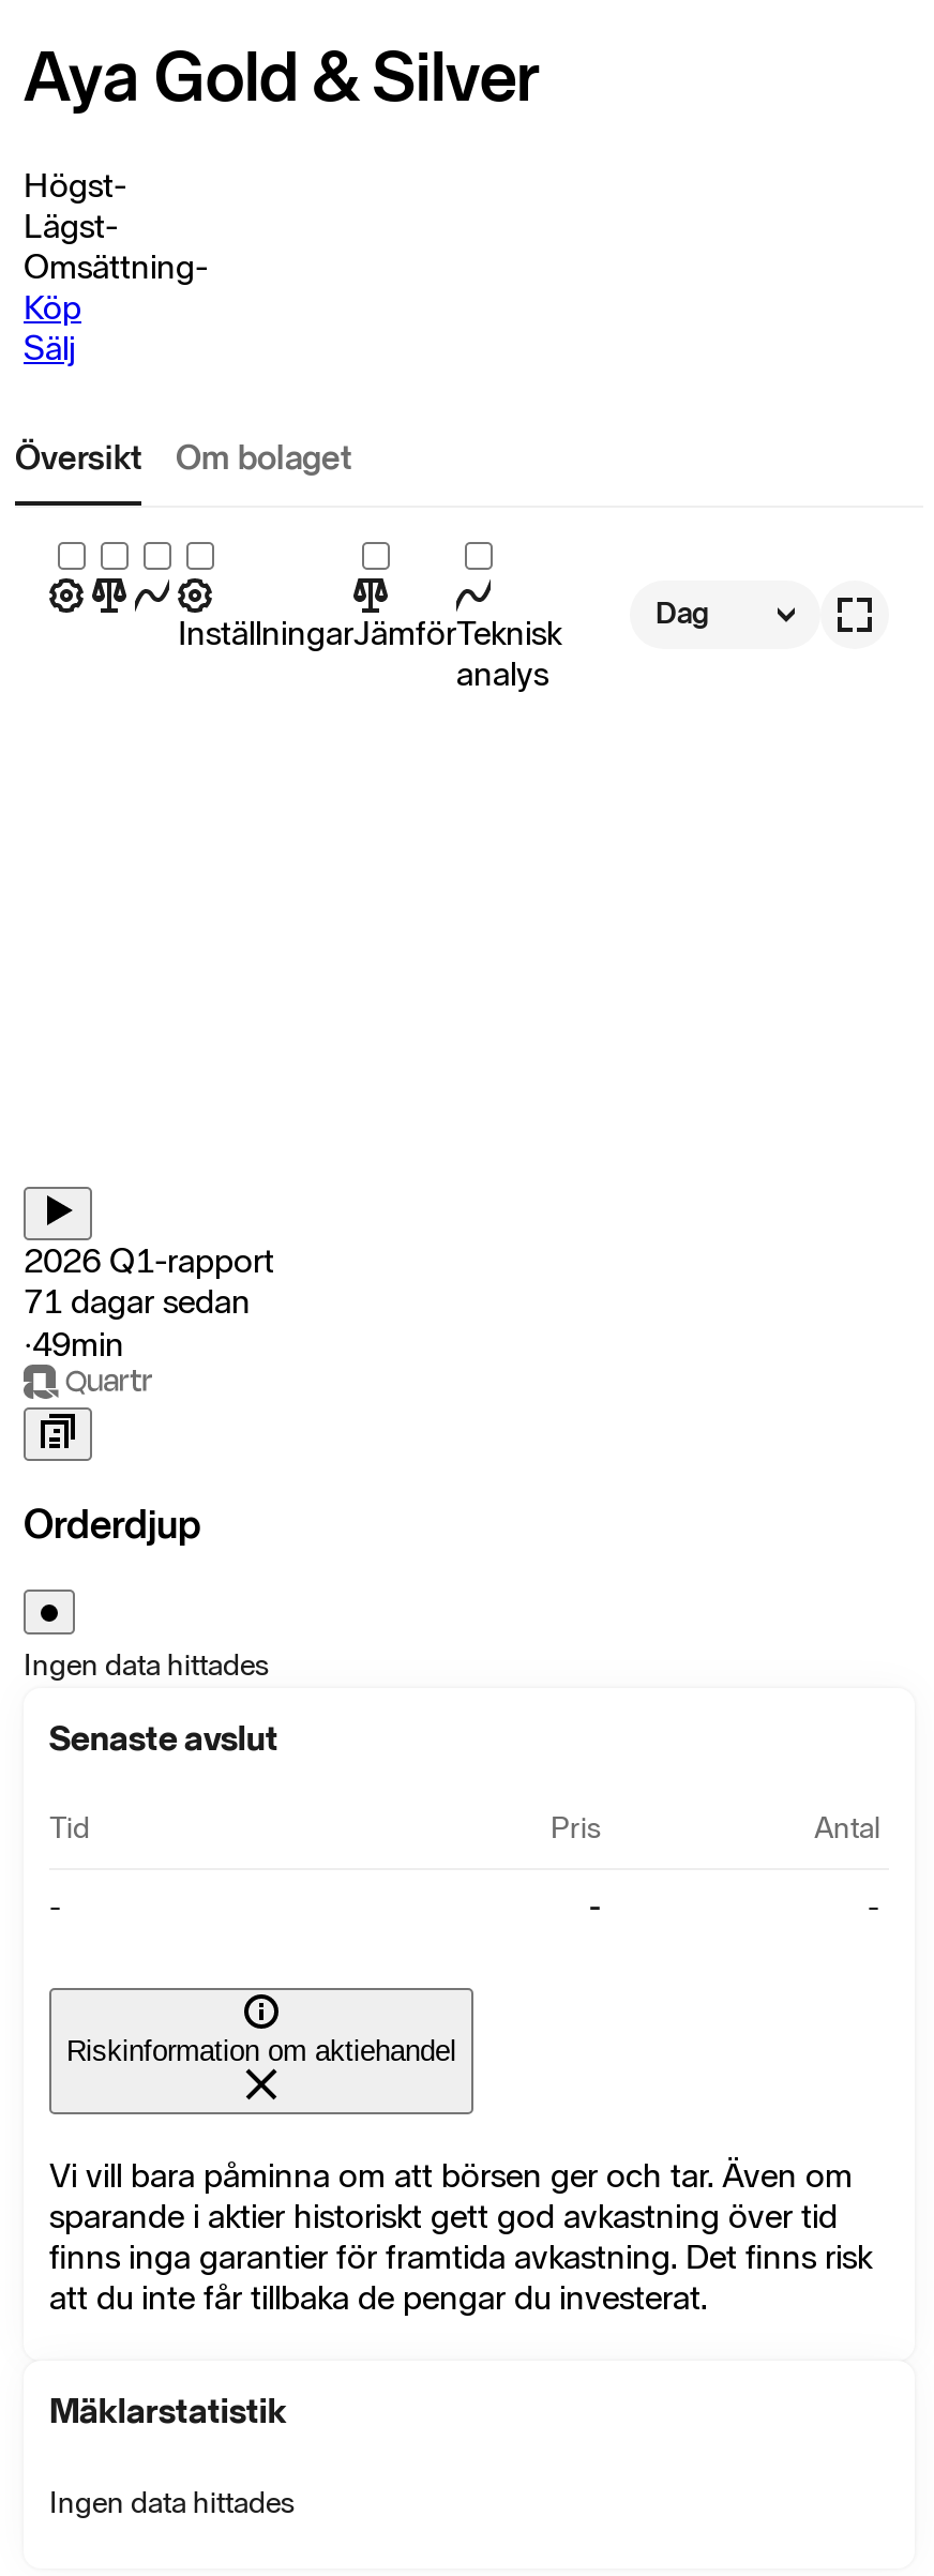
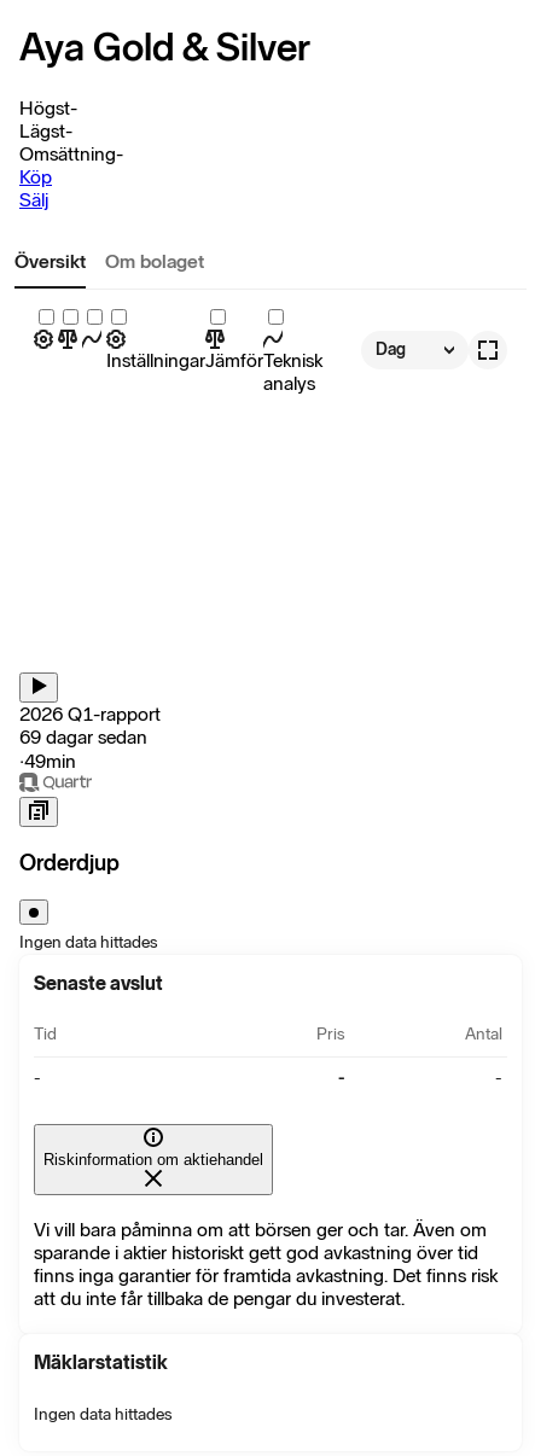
[24,1281,251,1321] 71 dagar sedan -> [19,725,147,748] 69 dagar sedan

